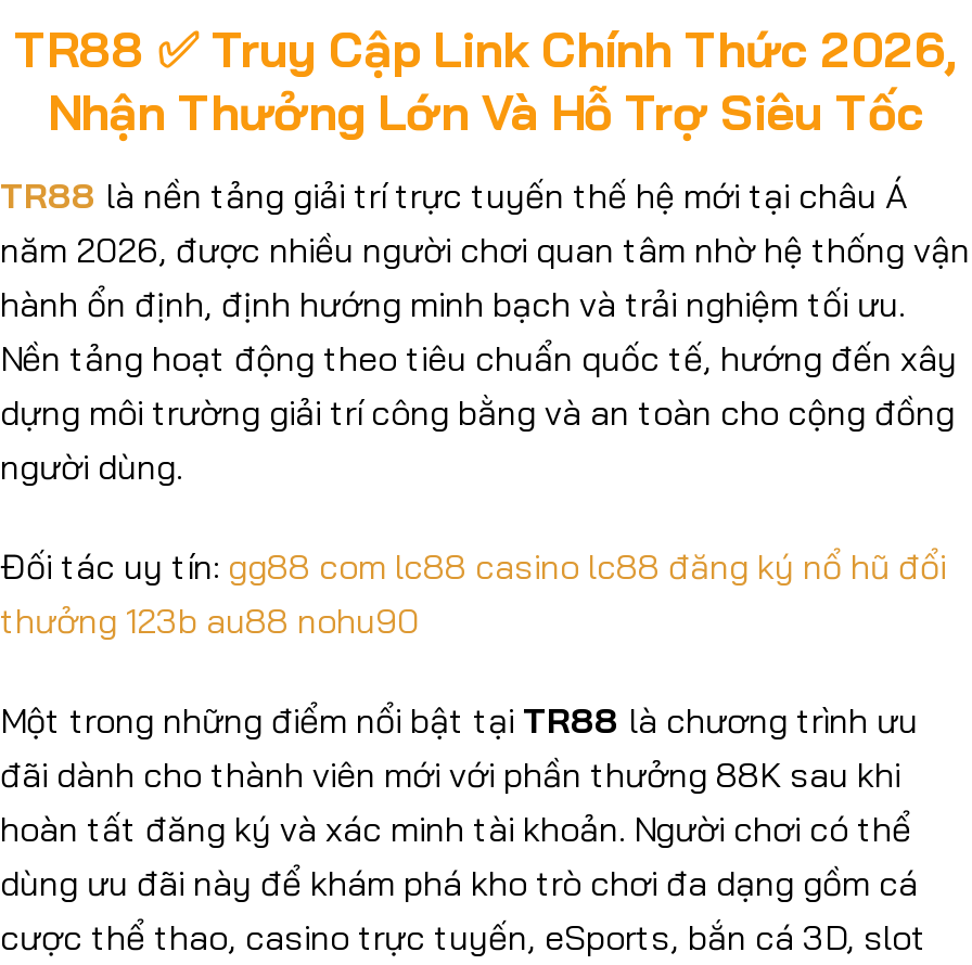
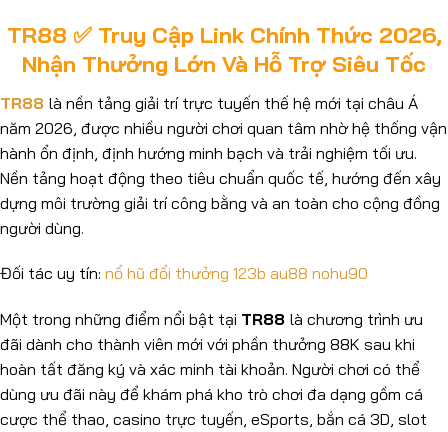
[0,545,946,643] Đối tác uy tín: gg88 com lc88 casino lc88 đăng ký nổ hũ đổi | thưởng 123b au88 nohu90 -> [0,263,368,283] Đối tác uy tín: nổ hũ đổi thưởng 123b au88 nohu90

